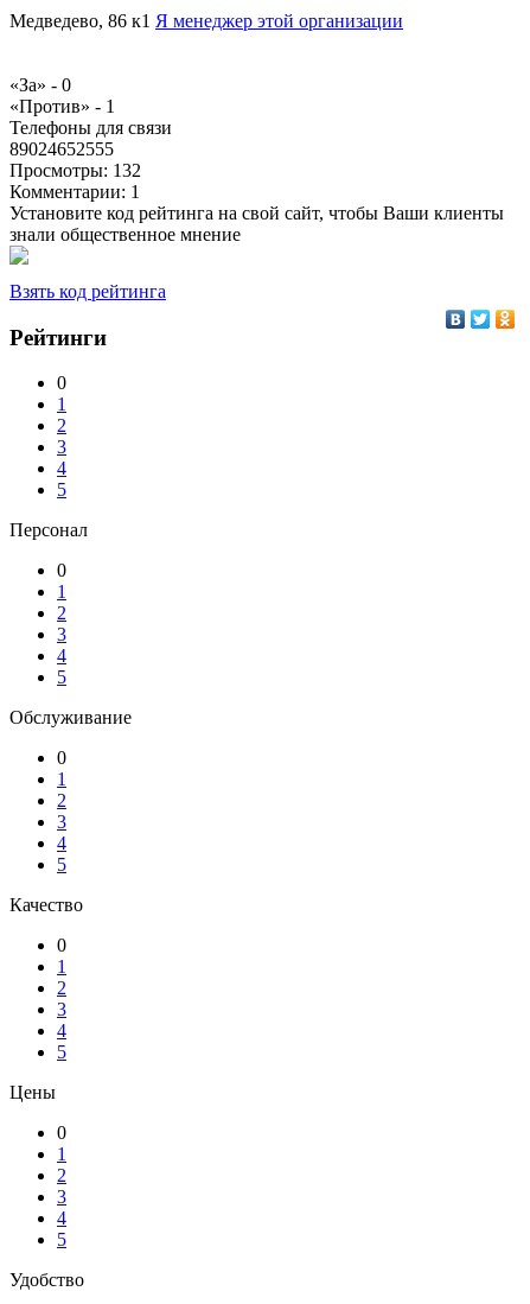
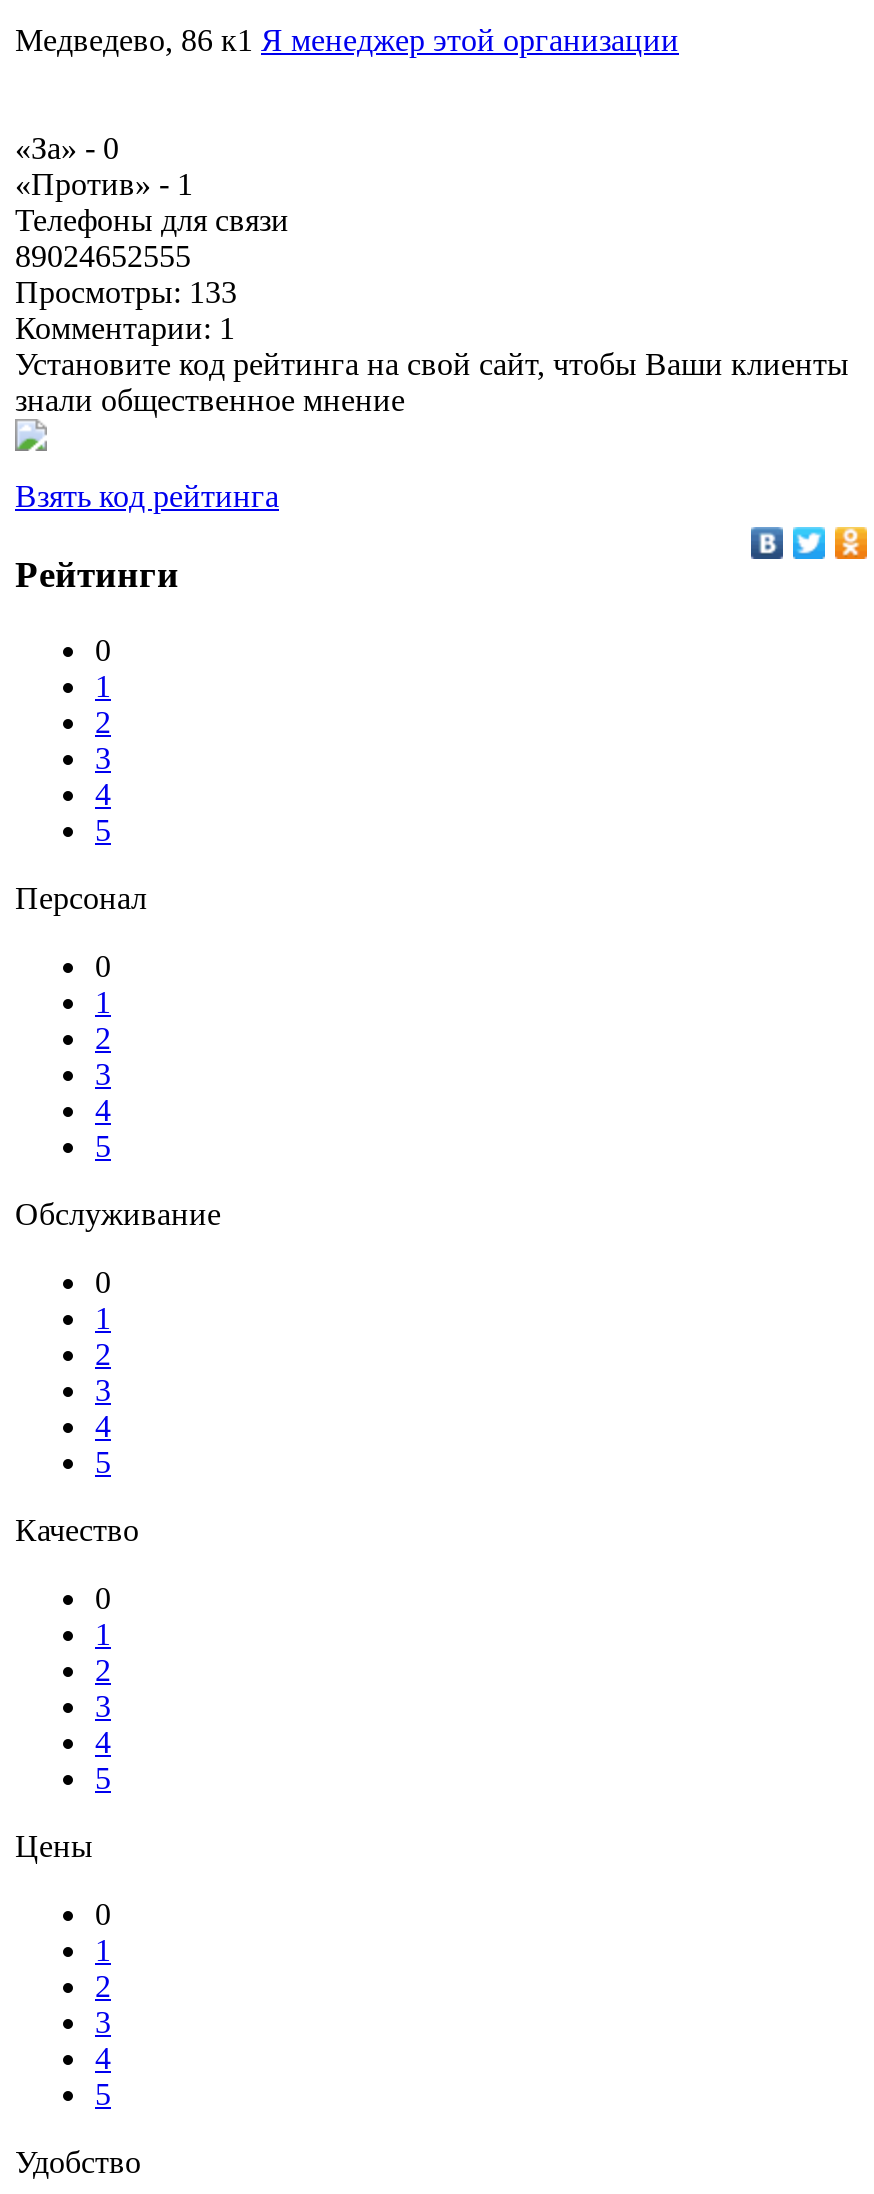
[9,160,141,180] Просмотры: 132 -> [15,275,237,309] Просмотры: 133

